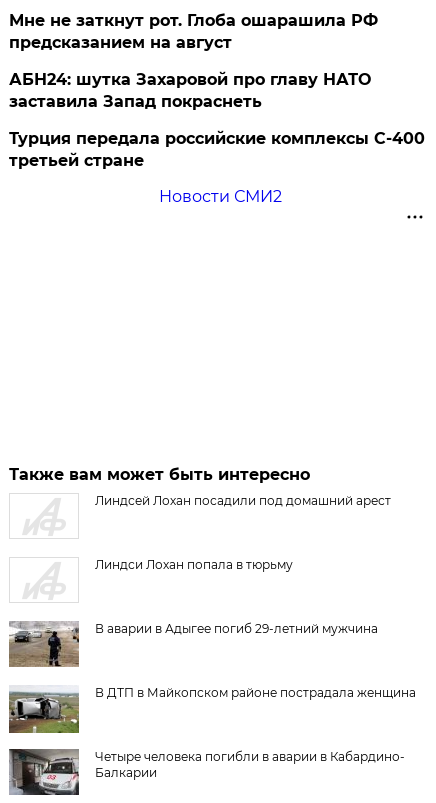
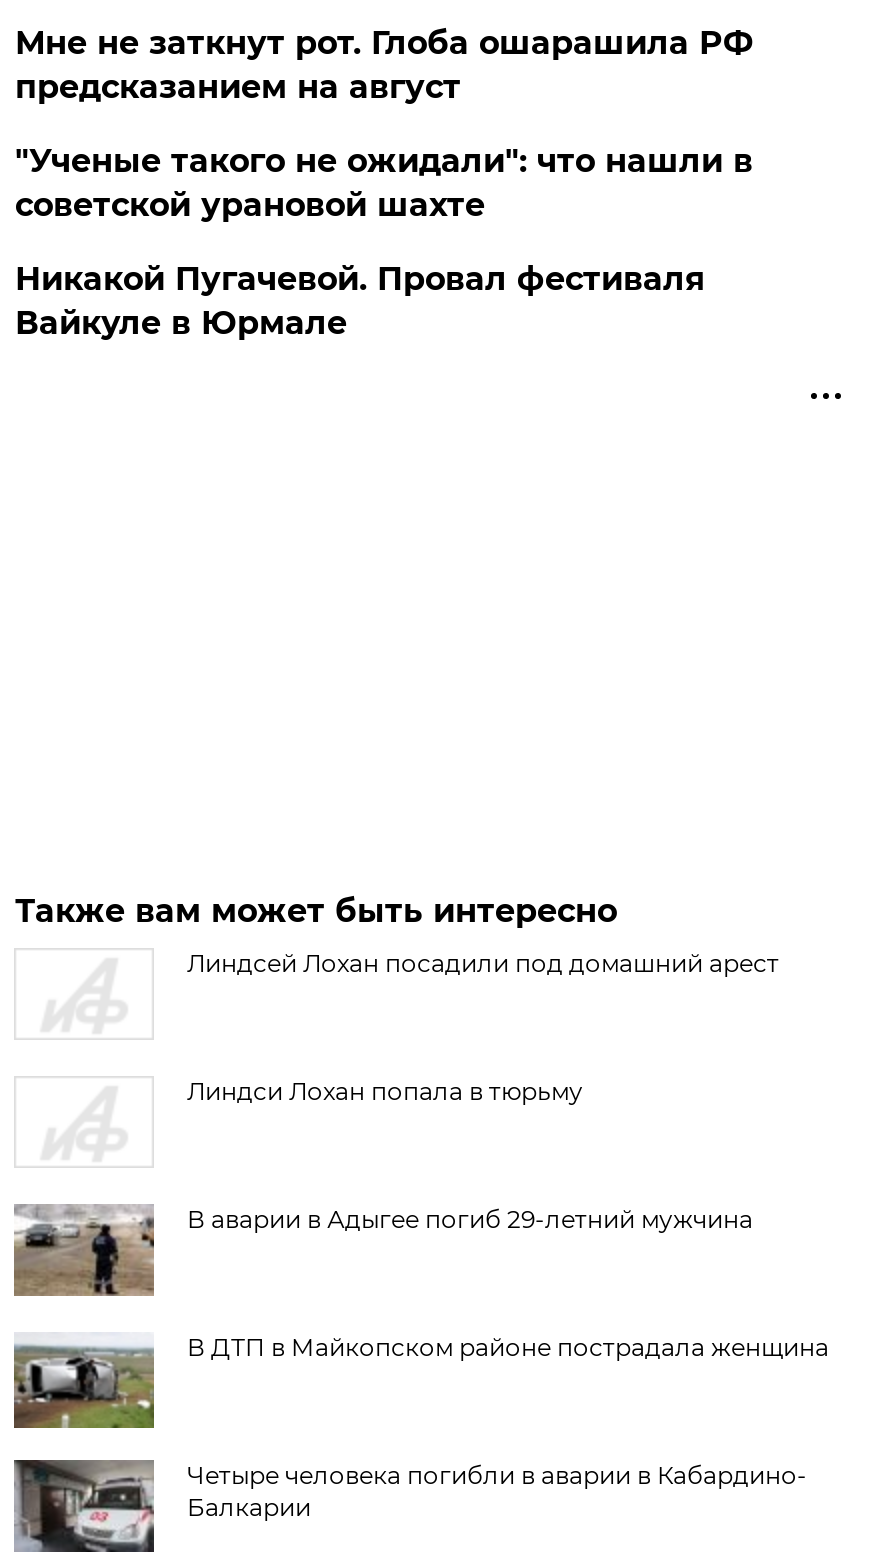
[9,70,425,206] АБН24: шутка Захаровой про главу НАТО | заставила Запад покраснеть | Турция передала российские комплексы С-400 | третьей стране | Новости СМИ2 -> [15,142,753,342] "Ученые такого не ожидали": что нашли в | советской урановой шахте | Никакой Пугачевой. Провал фестиваля | Вайкуле в Юрмале

